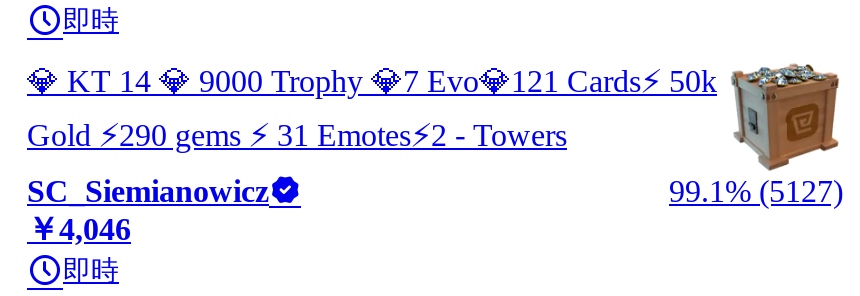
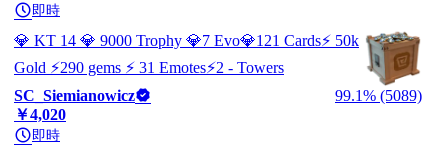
[669,174,843,208] 99.1% (5127) -> [335,87,422,104] 99.1% (5089)
[27,212,131,246] ￥4,046 -> [14,106,66,123] ￥4,020

